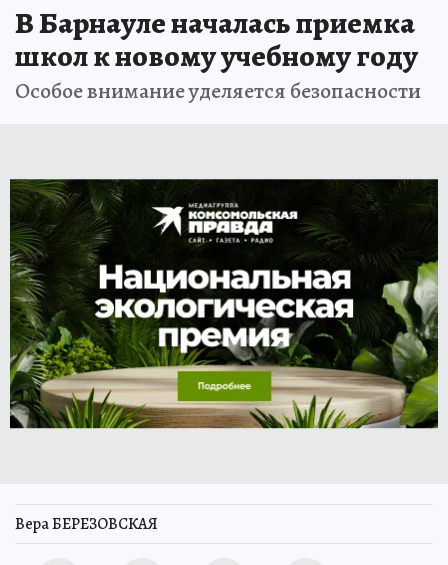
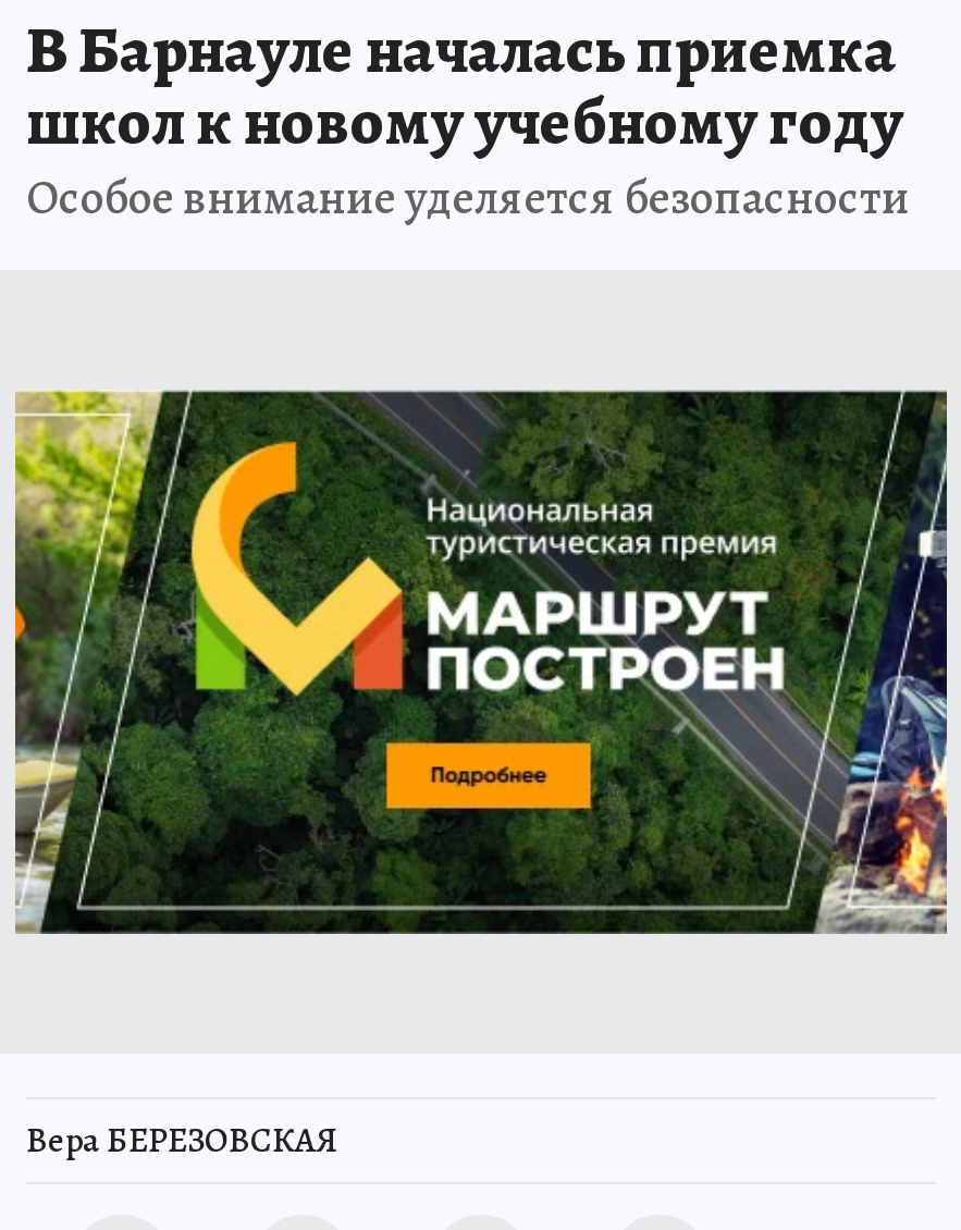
[9,178,439,429] [image] -> [13,390,949,936] [image]

